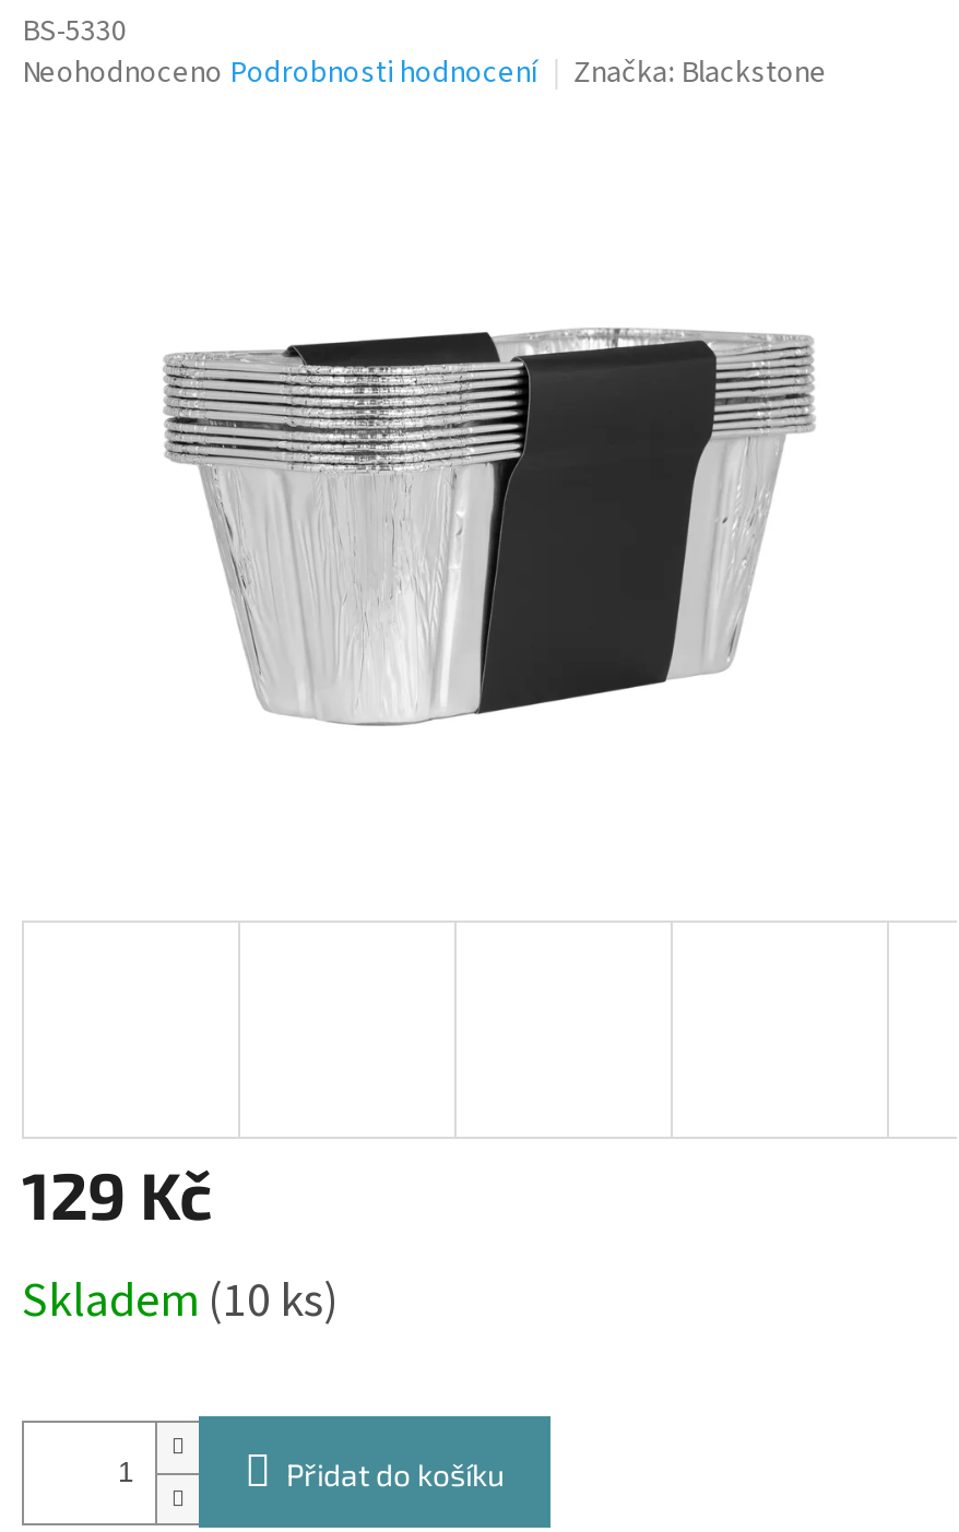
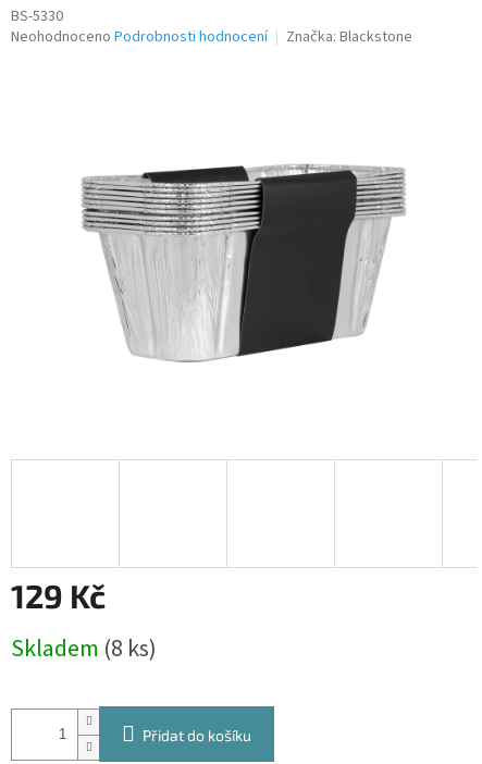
[22,1266,339,1336] Skladem (10 ks) -> [11,632,157,666] Skladem (8 ks)

